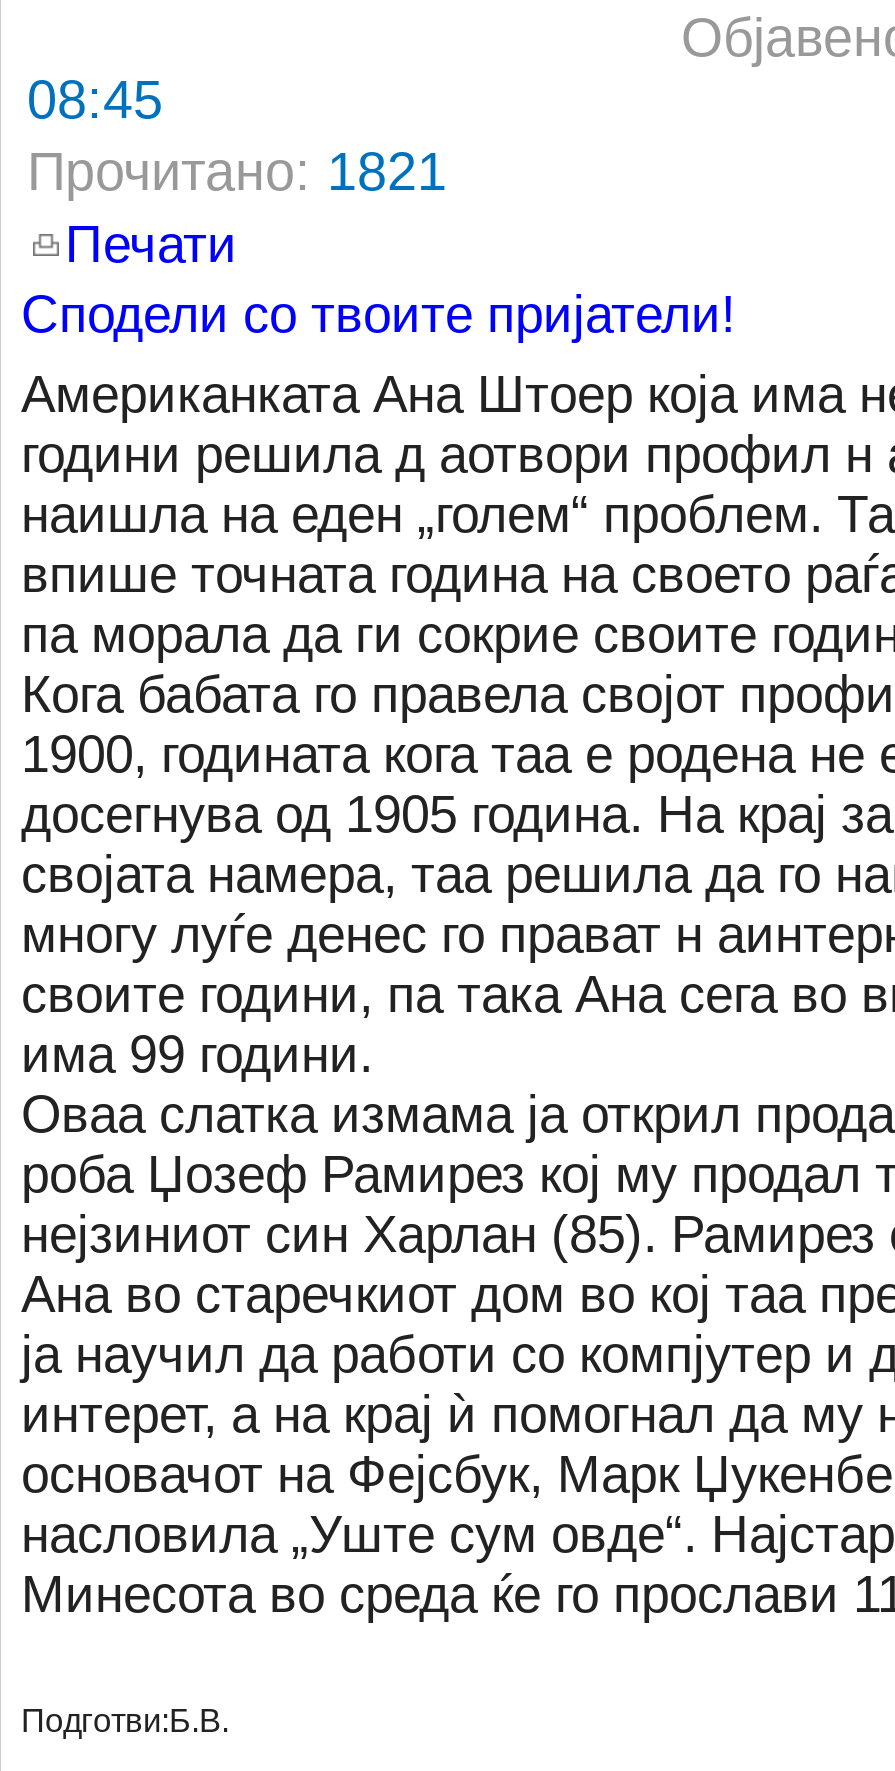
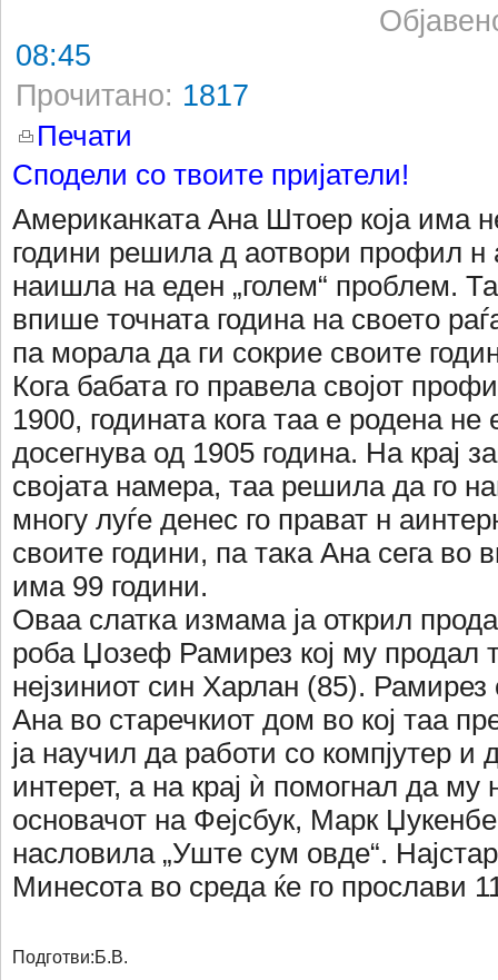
[27,142,447,202] Прочитано: 1821 -> [16,79,249,112] Прочитано: 1817

